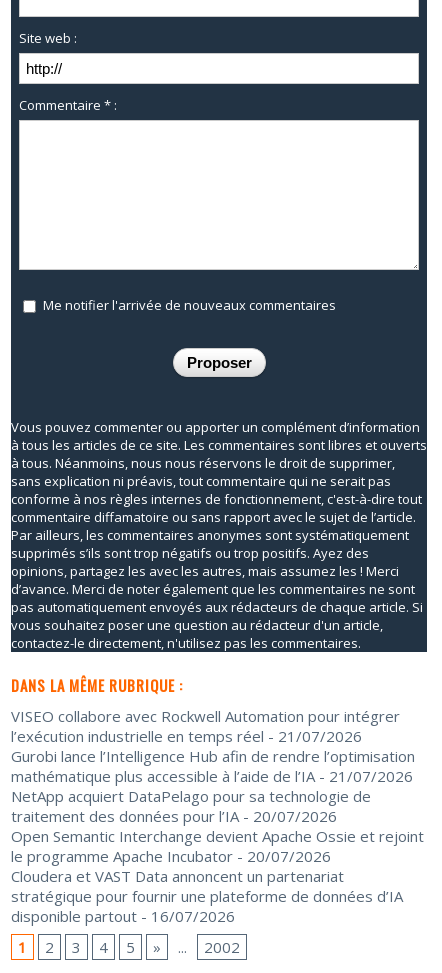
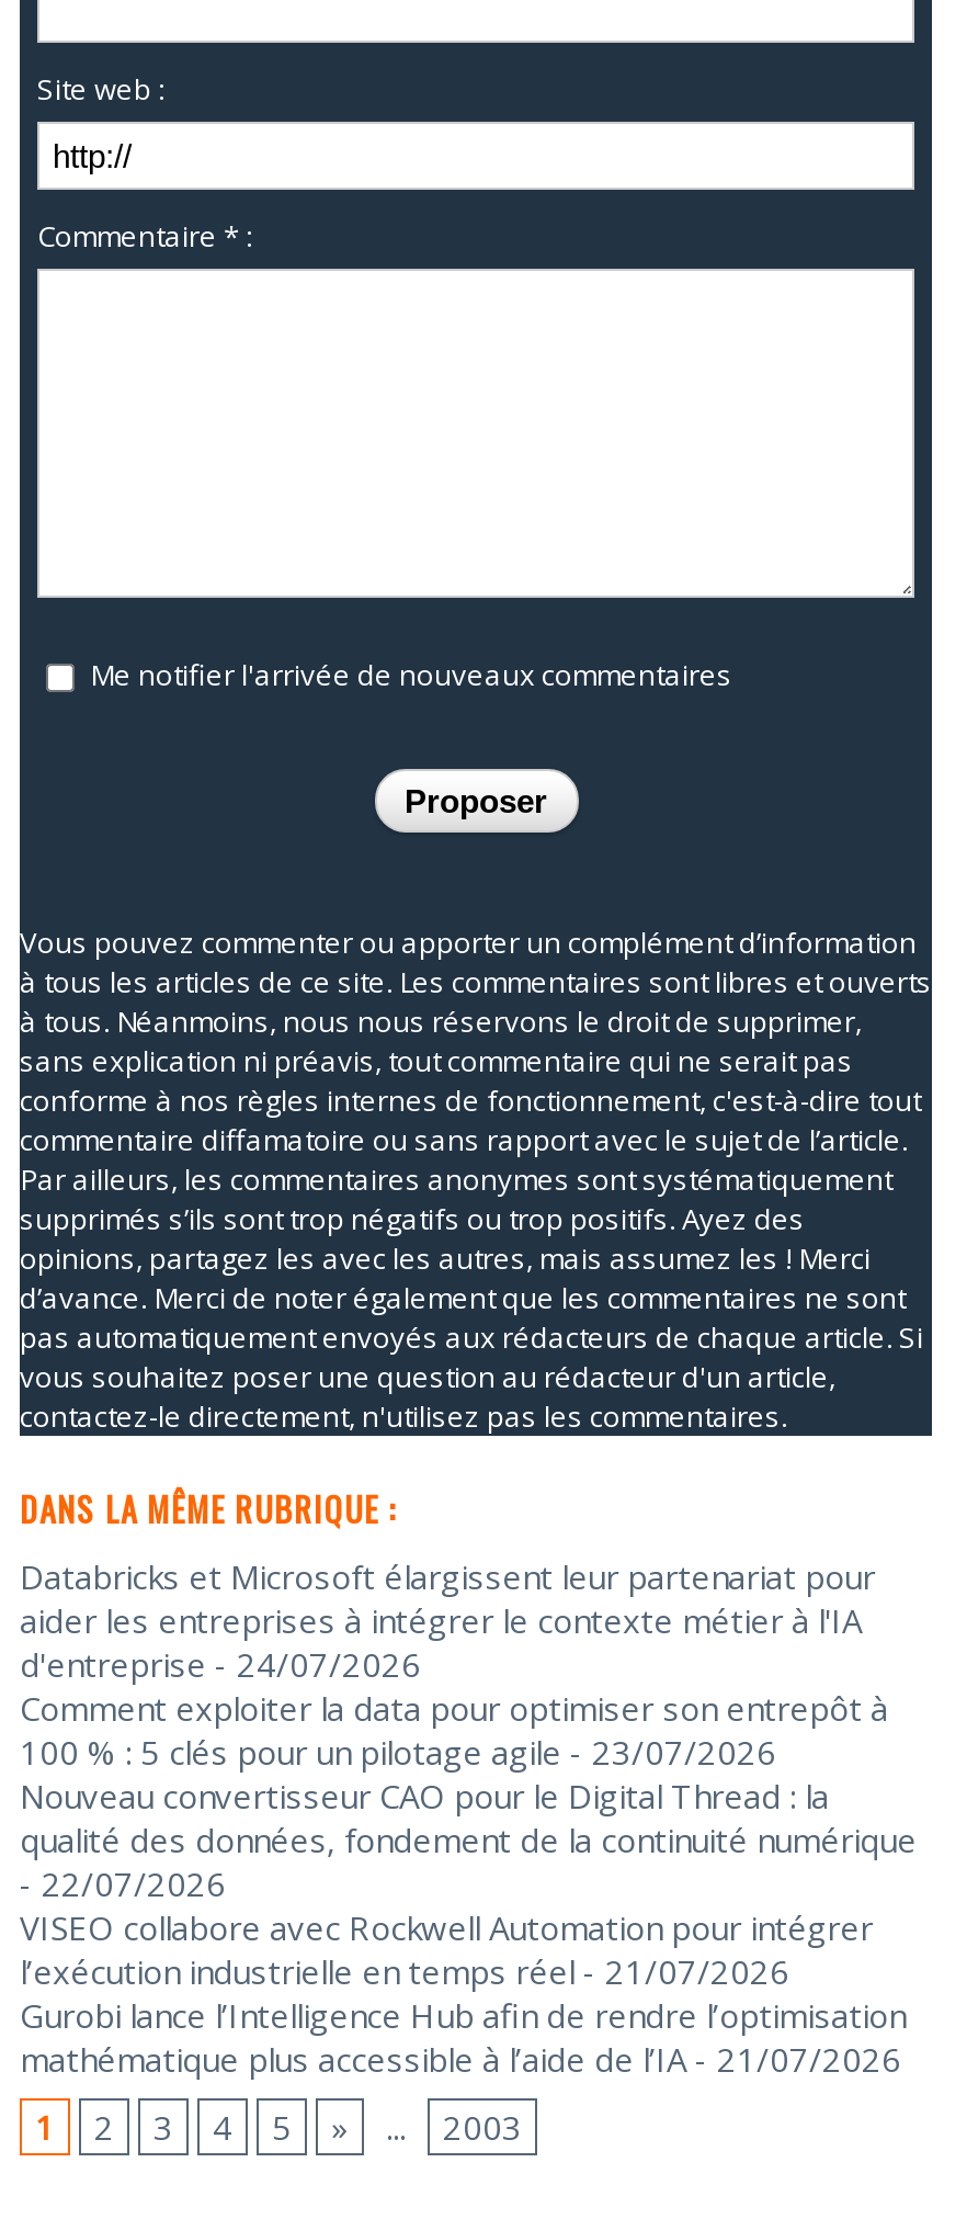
none -> [20,1553,917,1904] Databricks et Microsoft élargissent leur partenariat pour | aider les entreprises à intégrer le contexte métier à l'IA | d'entreprise - 24/07/2026 | Comment exploiter la data pour optimiser son entrepôt à | 100 % : 5 clés pour un pilotage agile - 23/07/2026 | Nouveau convertisseur CAO pour le Digital Thread : la | qualité des données, fondement de la continuité numérique | - 22/07/2026
moved [11,705,415,785] -> [20,1904,906,2080]: VISEO collabore avec Rockwell Automation pour intégrer | l’exécution industrielle en temps réel - 21/07/2026 | Gurobi lance l’Intelligence Hub afin de rendre l’optimisation | mathématique plus accessible à l’aide de l’IA - 21/07/2026
[11,785,424,925] NetApp acquiert DataPelago pour sa technologie de | traitement des données pour l’IA - 20/07/2026 | Open Semantic Interchange devient Apache Ossie et rejoint | le programme Apache Incubator - 20/07/2026 | Cloudera et VAST Data annoncent un partenariat | stratégique pour fournir une plateforme de données d’IA | disponible partout - 16/07/2026 -> none
[204,936,240,956] 2002 -> [443,2104,522,2148] 2003

